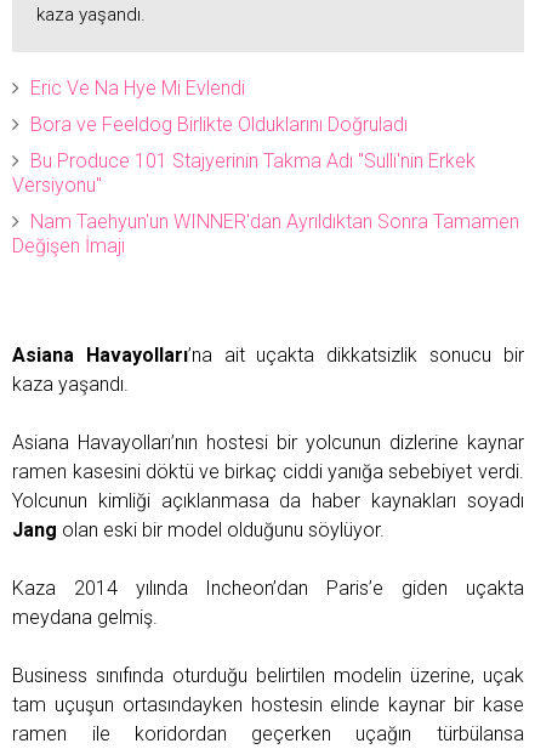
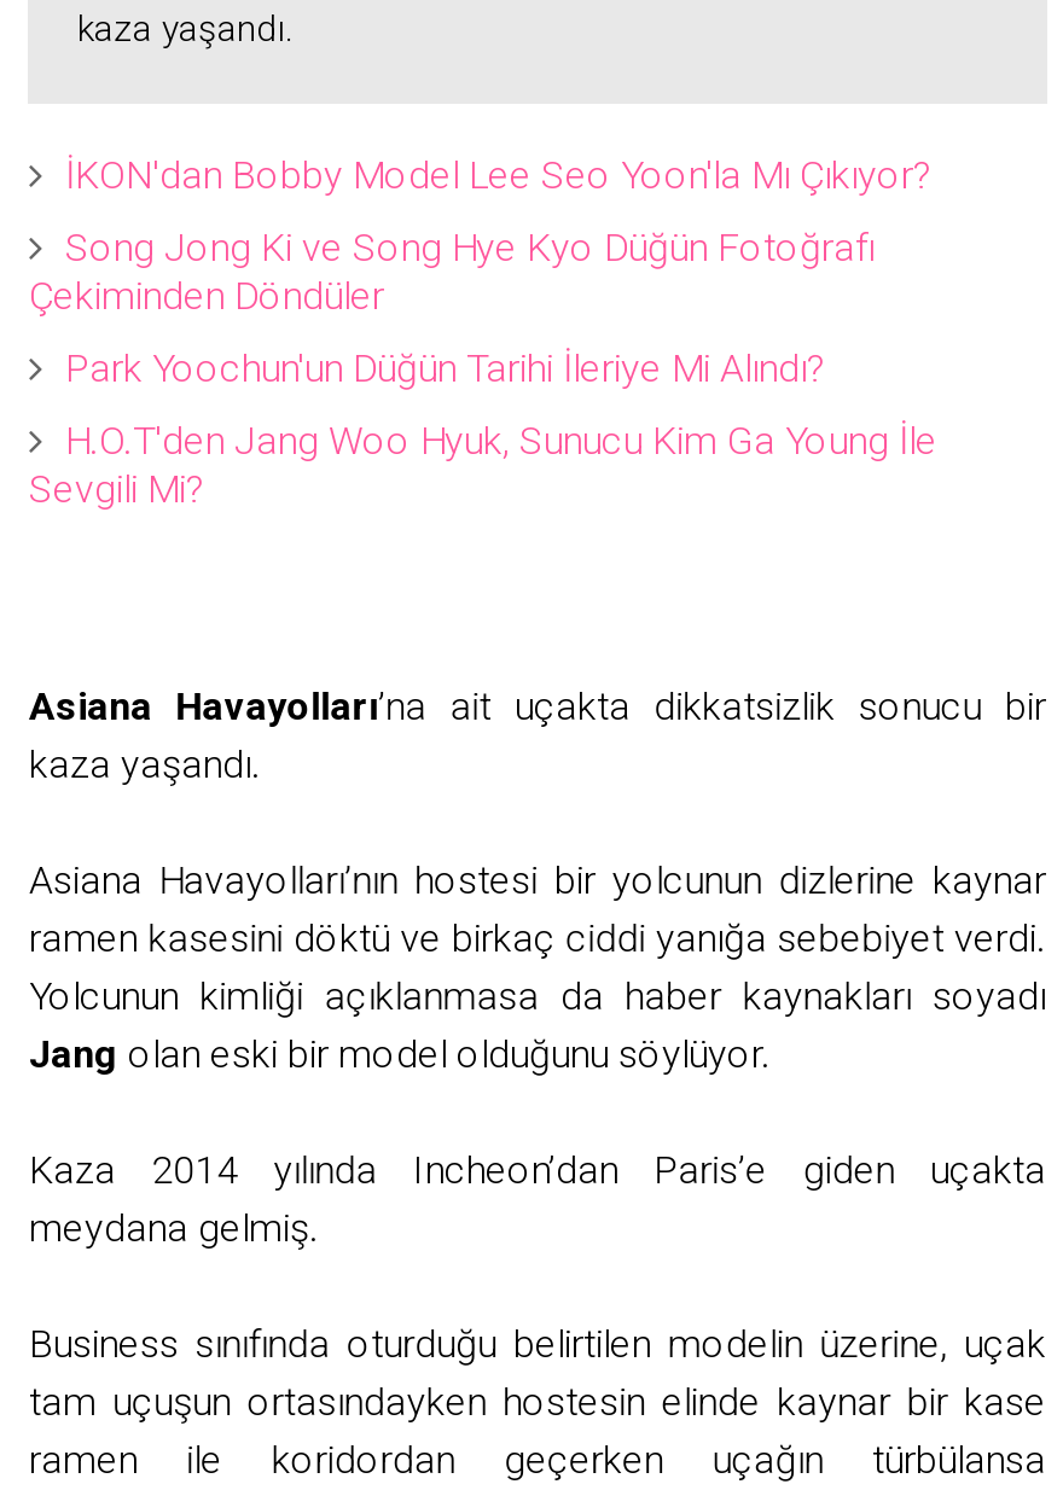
[31,77,246,100] Eric Ve Na Hye Mi Evlendi -> [65,153,932,199] İKON'dan Bobby Model Lee Seo Yoon'la Mı Çıkıyor?
[31,113,408,136] Bora ve Feeldog Birlikte Olduklarını Doğruladı -> [29,225,874,319] Song Jong Ki ve Song Hye Kyo Düğün Fotoğrafı | Çekiminden Döndüler
[13,150,476,197] Bu Produce 101 Stajyerinin Takma Adı "Sulli'nin Erkek | Versiyonu" -> [65,346,826,392] Park Yoochun'un Düğün Tarihi İleriye Mi Alındı?
[13,210,520,258] Nam Taehyun'un WINNER'dan Ayrıldıktan Sonra Tamamen | Değişen İmajı -> [29,418,937,512] H.O.T'den Jang Woo Hyuk, Sunucu Kim Ga Young İle | Sevgili Mi?

